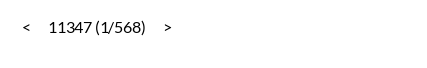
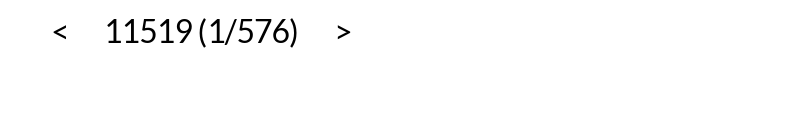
[48,17,145,36] 11347 (1/568) -> [104,12,299,50] 11519 (1/576)

